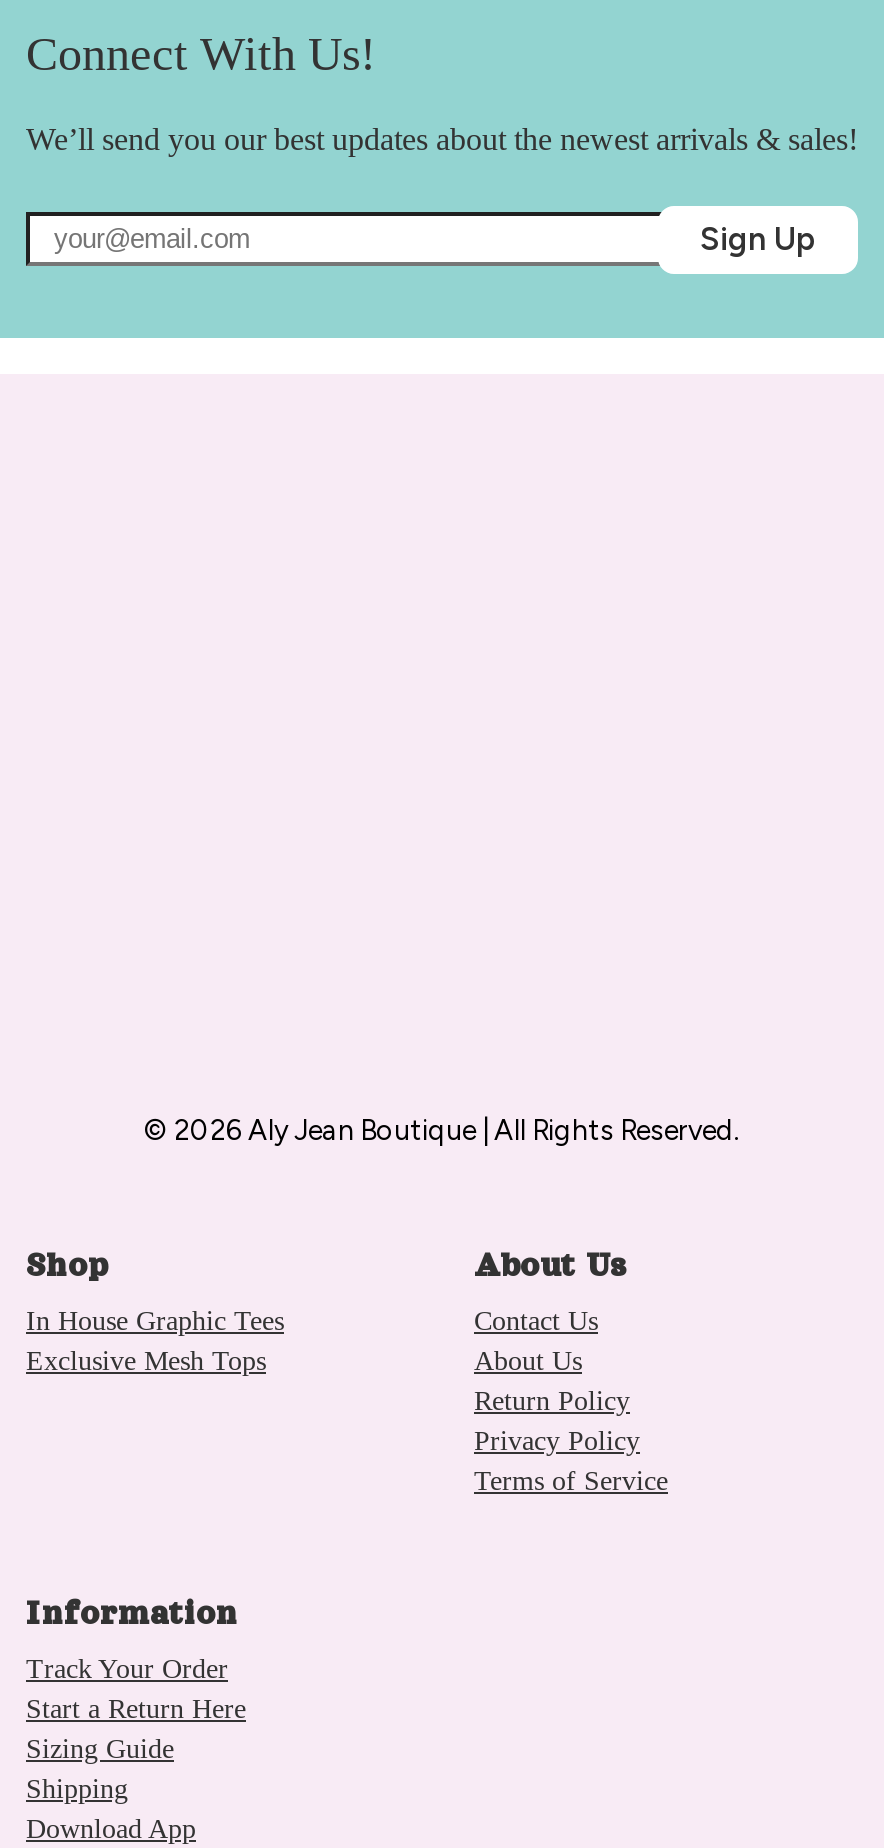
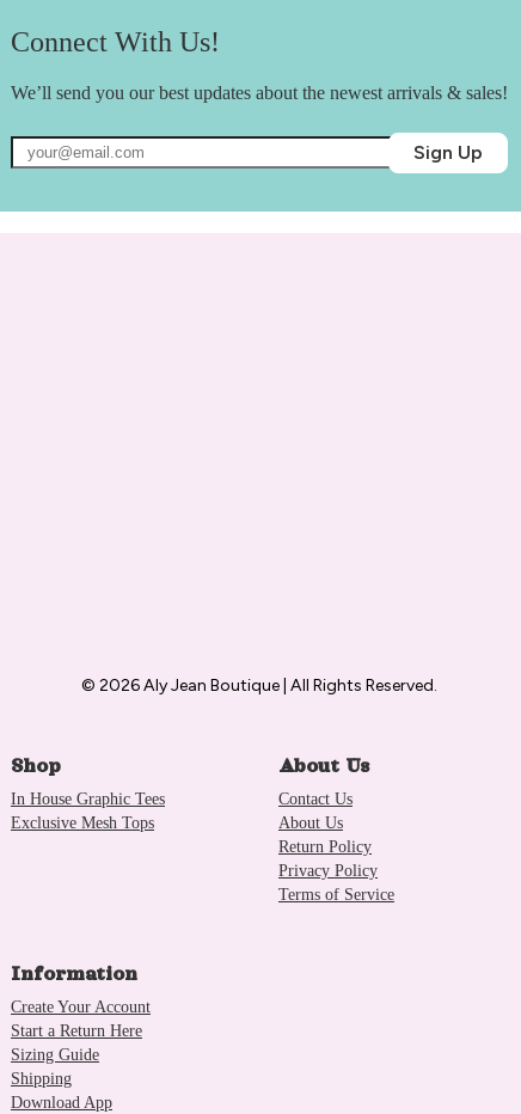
[26,1652,228,1684] Track Your Order -> [11,997,151,1016] Create Your Account

